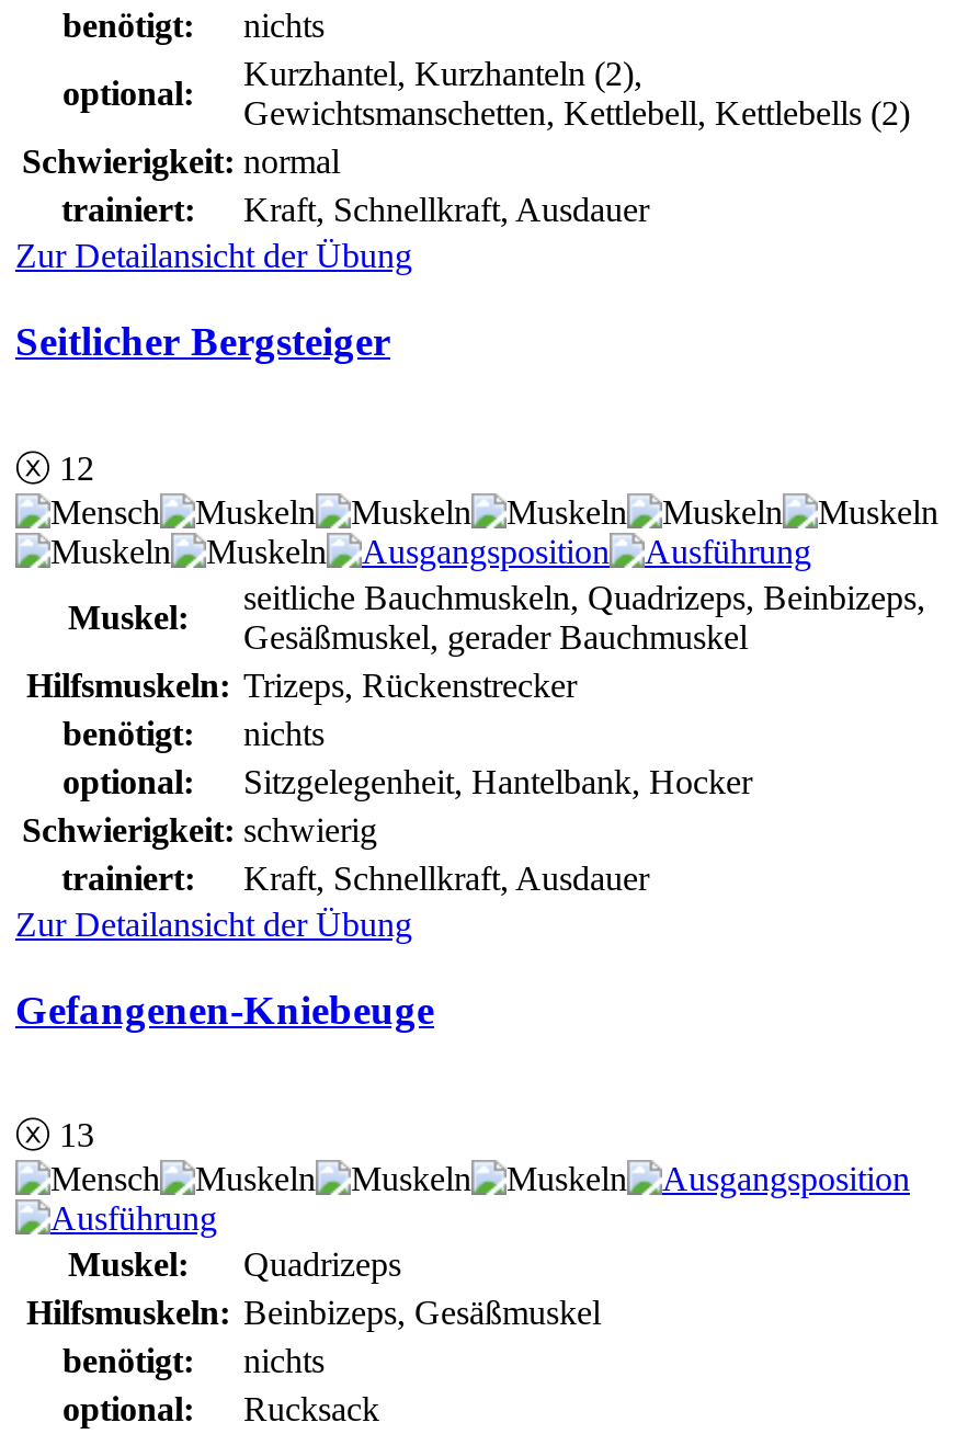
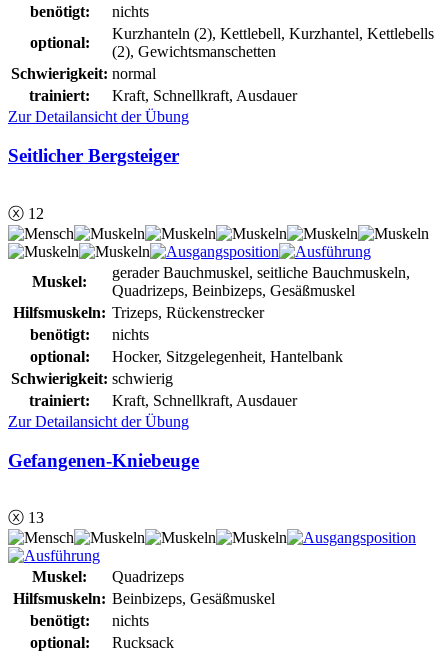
[243,56,910,132] Kurzhantel, Kurzhanteln (2), | Gewichtsmanschetten, Kettlebell, Kettlebells (2) -> [112,25,434,60] Kurzhanteln (2), Kettlebell, Kurzhantel, Kettlebells | (2), Gewichtsmanschetten
[243,578,925,655] seitliche Bauchmuskeln, Quadrizeps, Beinbizeps, | Gesäßmuskel, gerader Bauchmuskel -> [112,264,410,299] gerader Bauchmuskel, seitliche Bauchmuskeln, | Quadrizeps, Beinbizeps, Gesäßmuskel
[243,763,752,800] Sitzgelegenheit, Hantelbank, Hocker -> [112,348,343,365] Hocker, Sitzgelegenheit, Hantelbank

